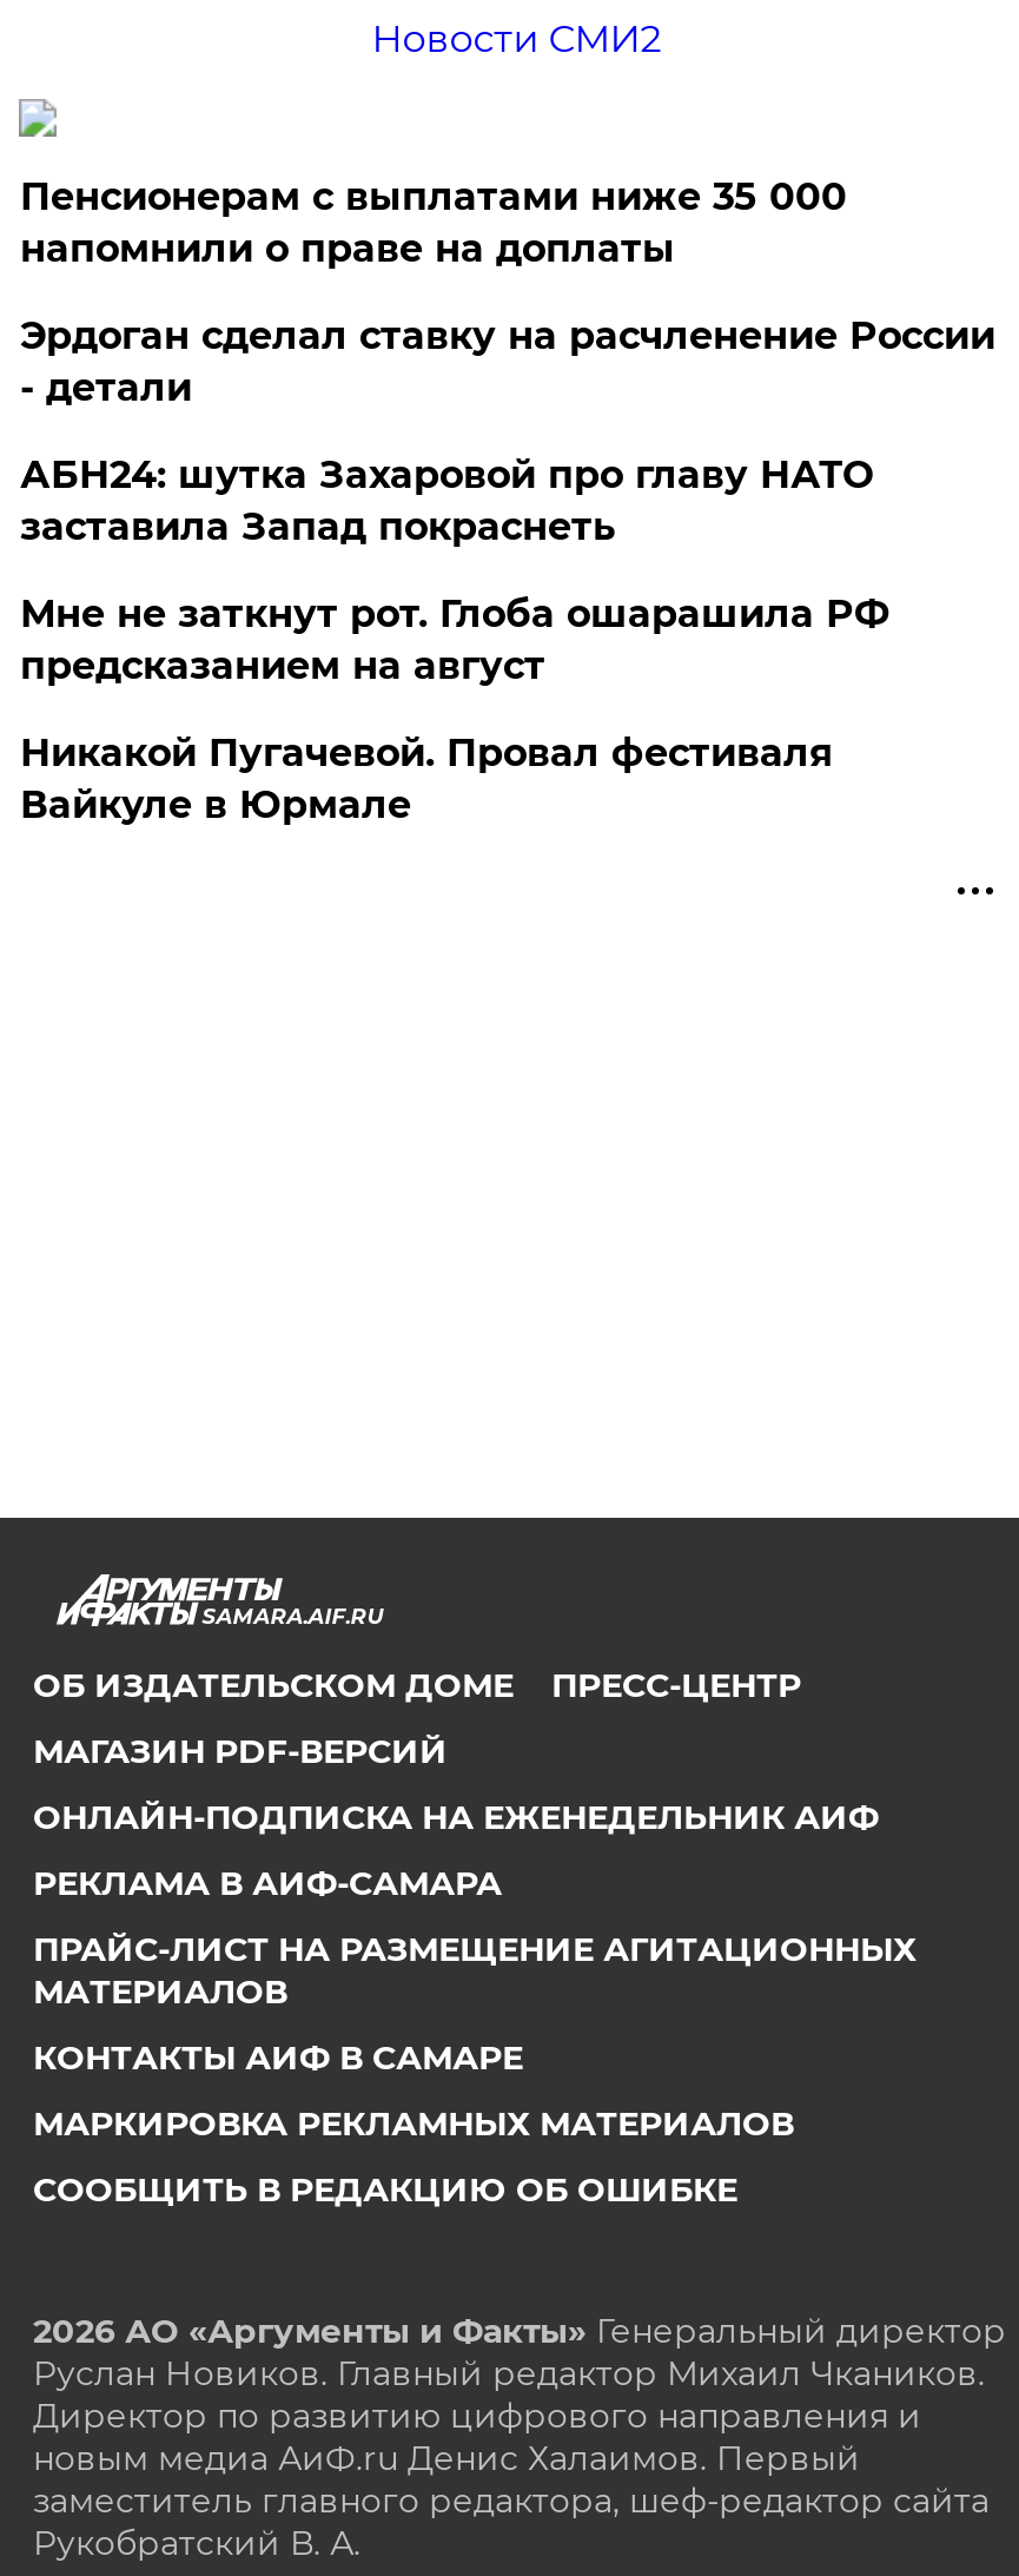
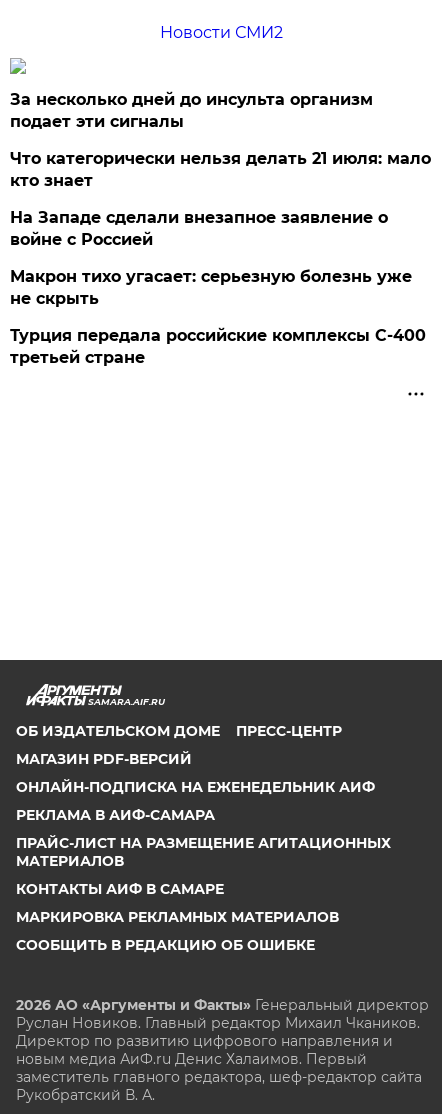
[20,174,847,271] Пенсионерам с выплатами ниже 35 000 | напомнили о праве на доплаты -> [10,90,373,131] За несколько дней до инсульта организм | подает эти сигналы
[20,313,995,410] Эрдоган сделал ставку на расчленение России | - детали -> [10,149,431,190] Что категорически нельзя делать 21 июля: мало | кто знает
[20,453,873,549] АБН24: шутка Захаровой про главу НАТО | заставила Запад покраснеть -> [10,208,388,249] На Западе сделали внезапное заявление о | войне с Россией
[20,592,889,688] Мне не заткнут рот. Глоба ошарашила РФ | предсказанием на август -> [10,267,412,308] Макрон тихо угасает: серьезную болезнь уже | не скрыть
[20,731,833,827] Никакой Пугачевой. Провал фестиваля | Вайкуле в Юрмале -> [10,326,426,367] Турция передала российские комплексы С-400 | третьей стране

